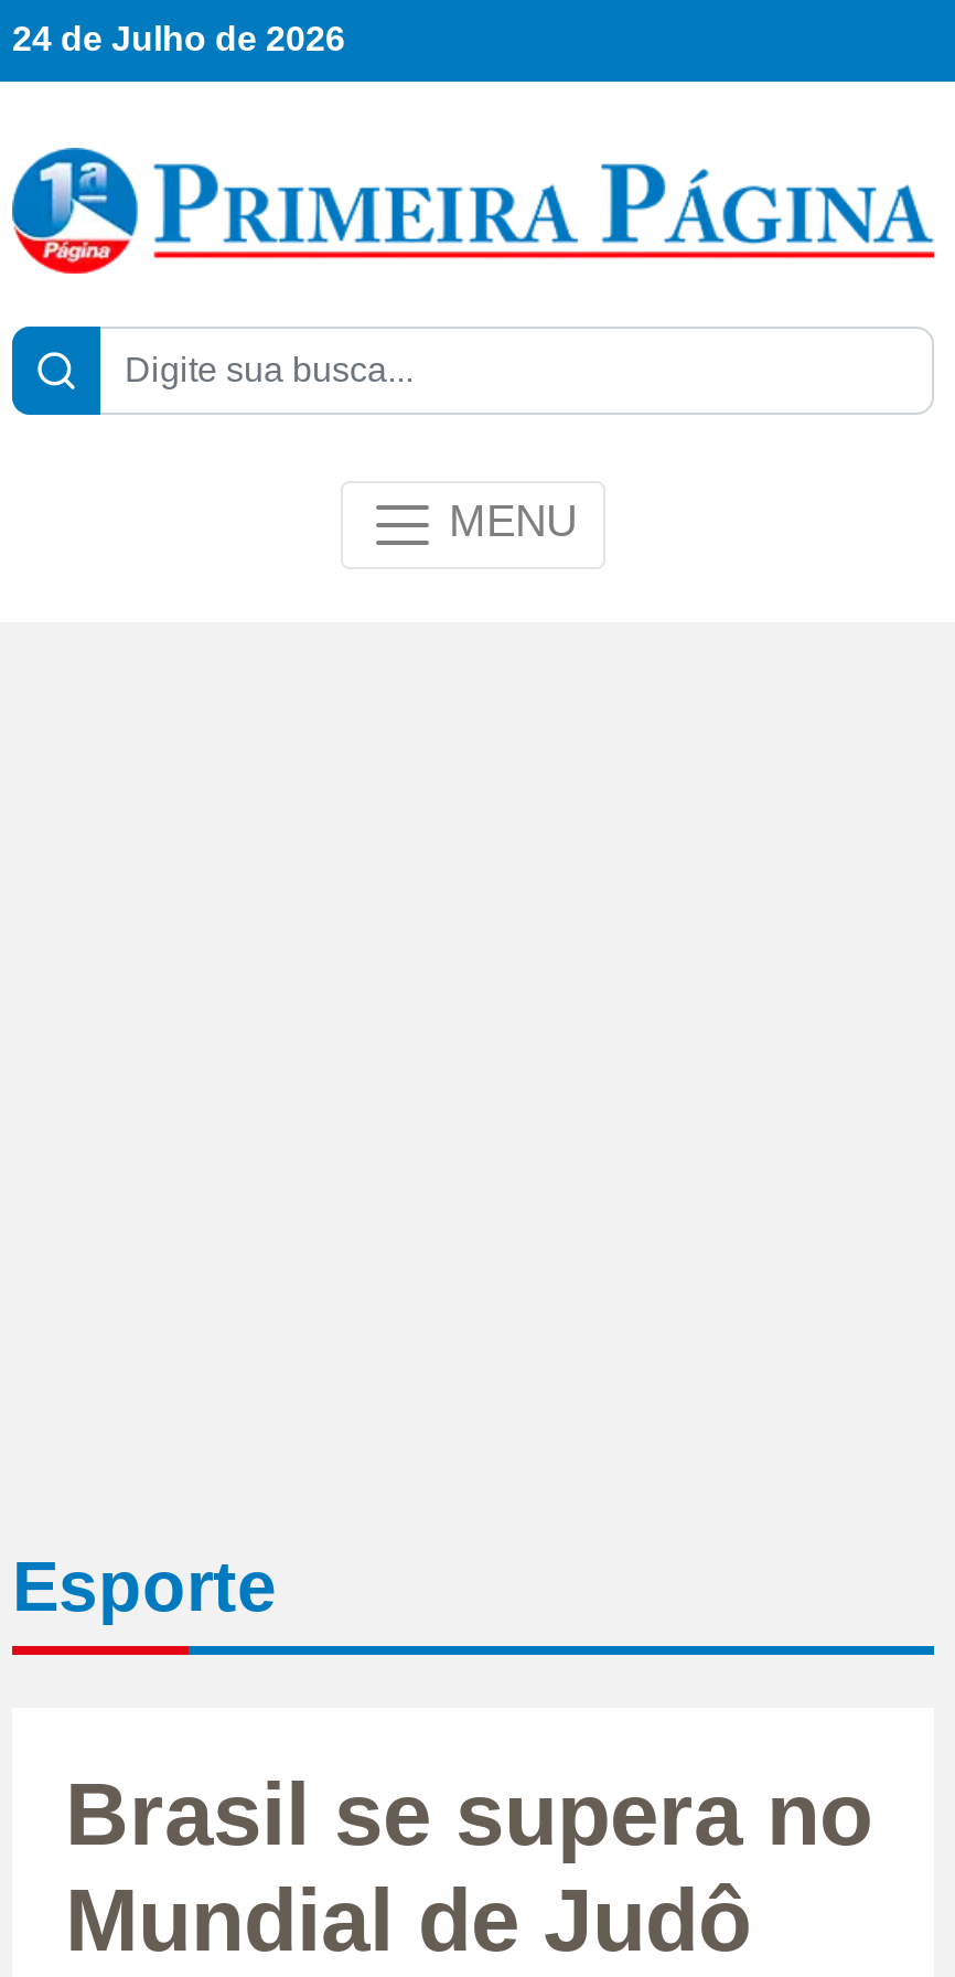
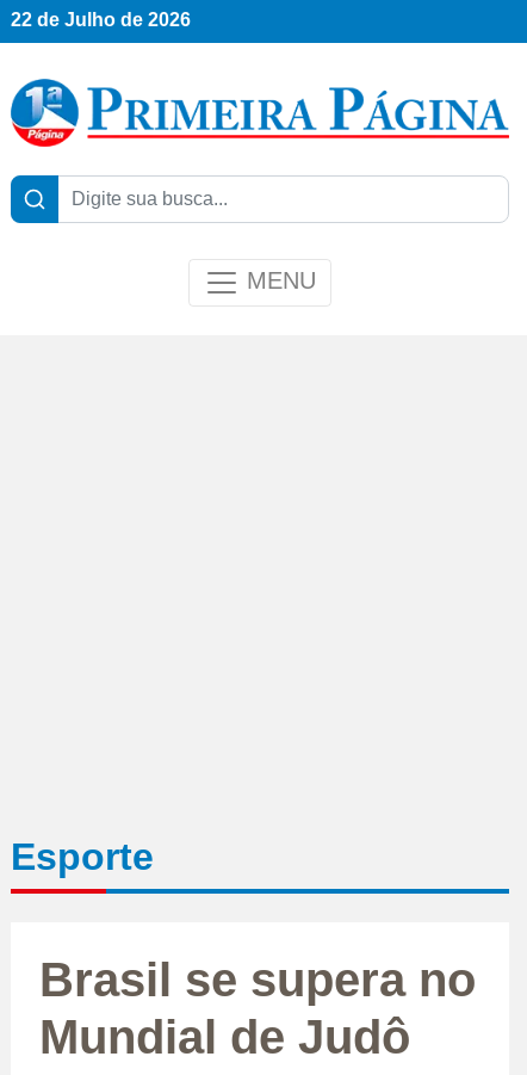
[12,21,345,58] 24 de Julho de 2026 -> [11,10,191,30] 22 de Julho de 2026

